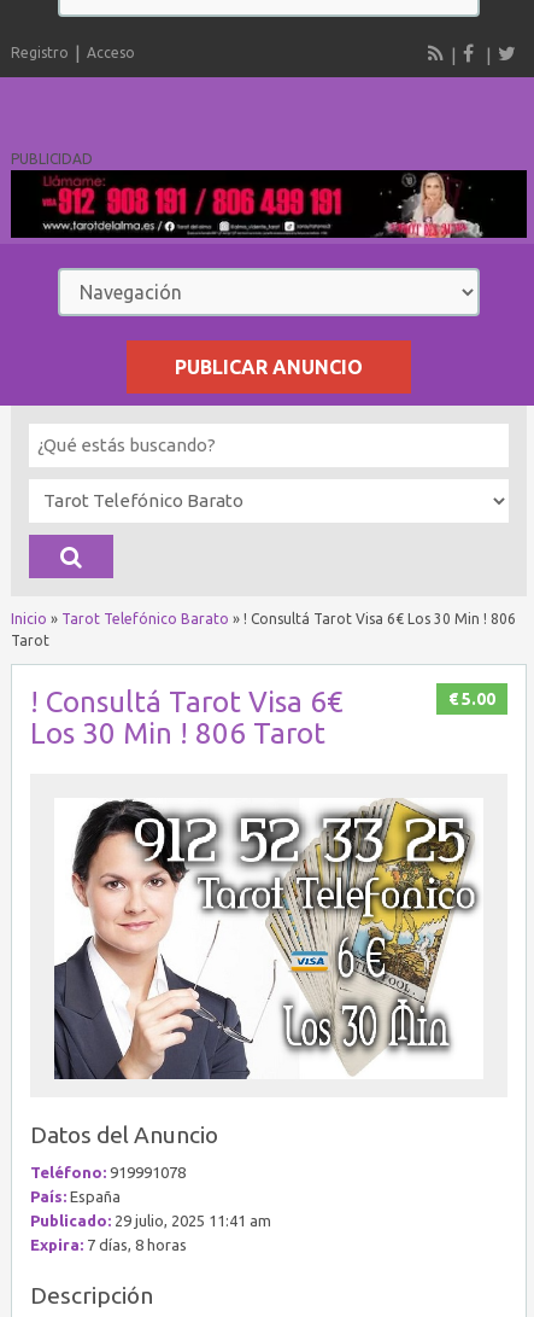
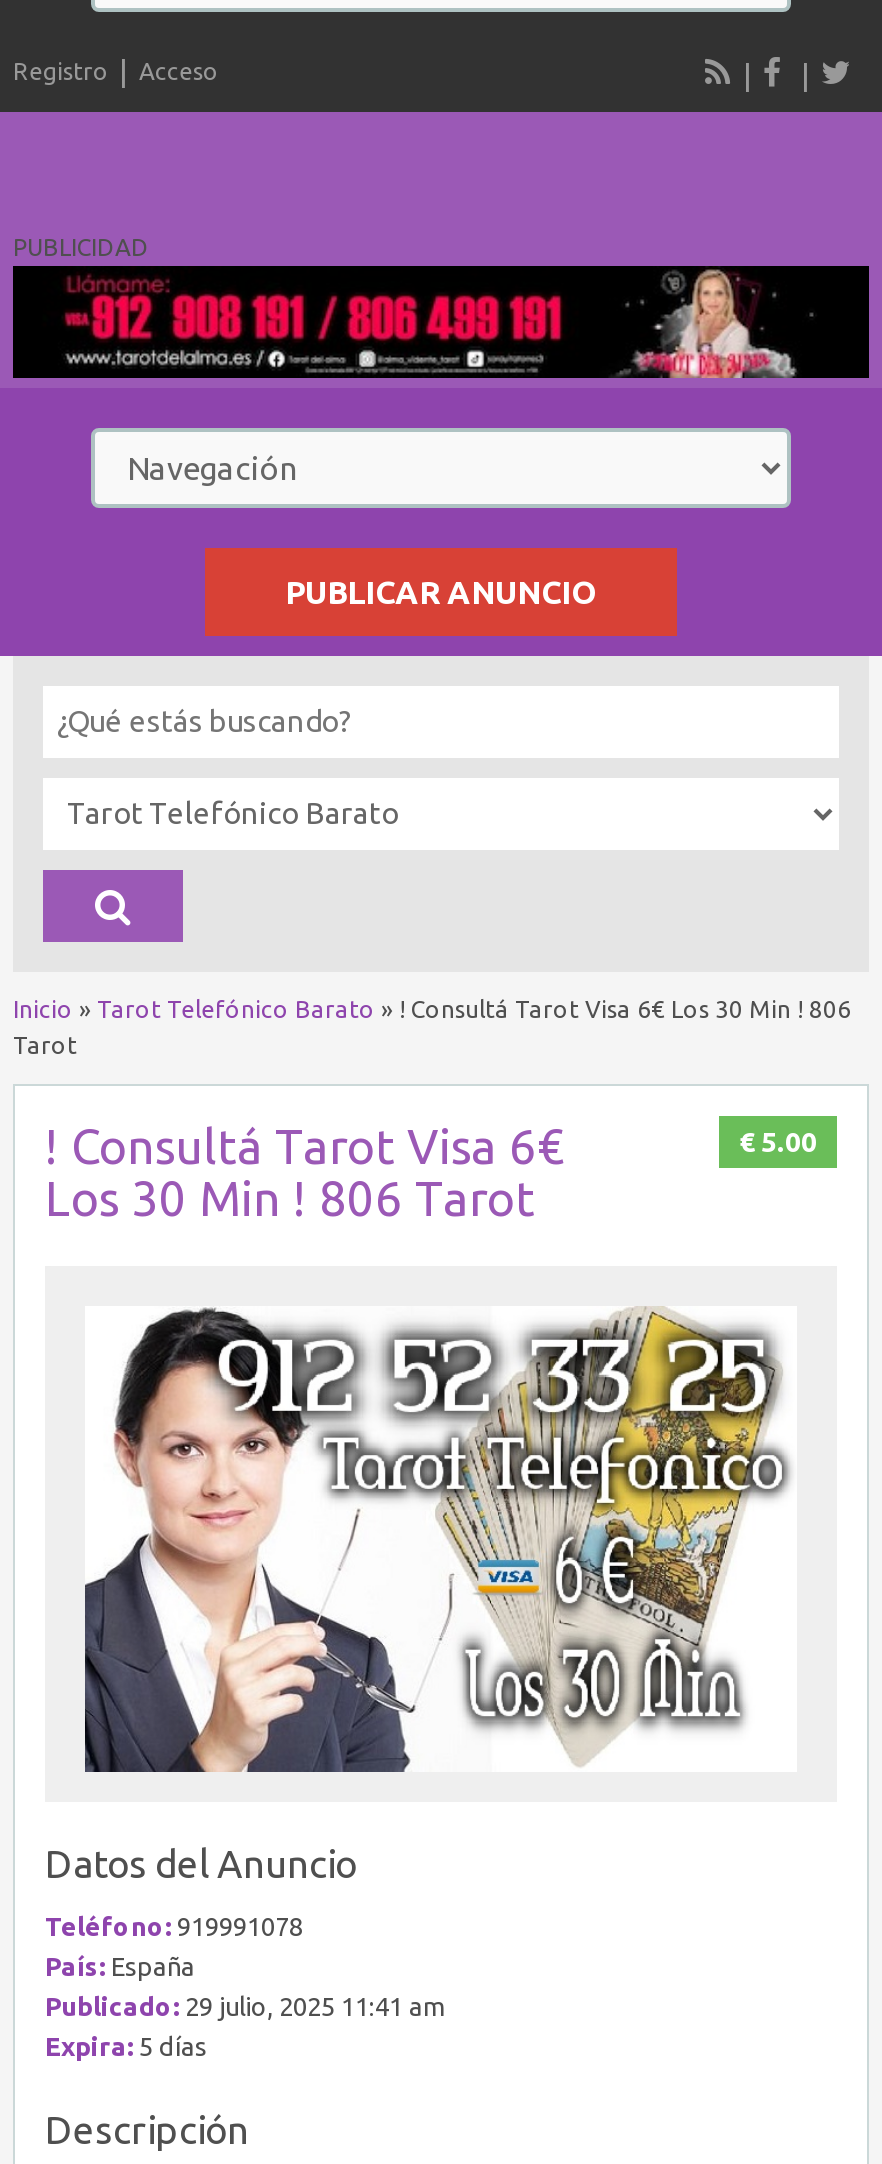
[30,1236,187,1253] Expira: 7 días, 8 horas -> [45,2031,207,2059] Expira: 5 días

